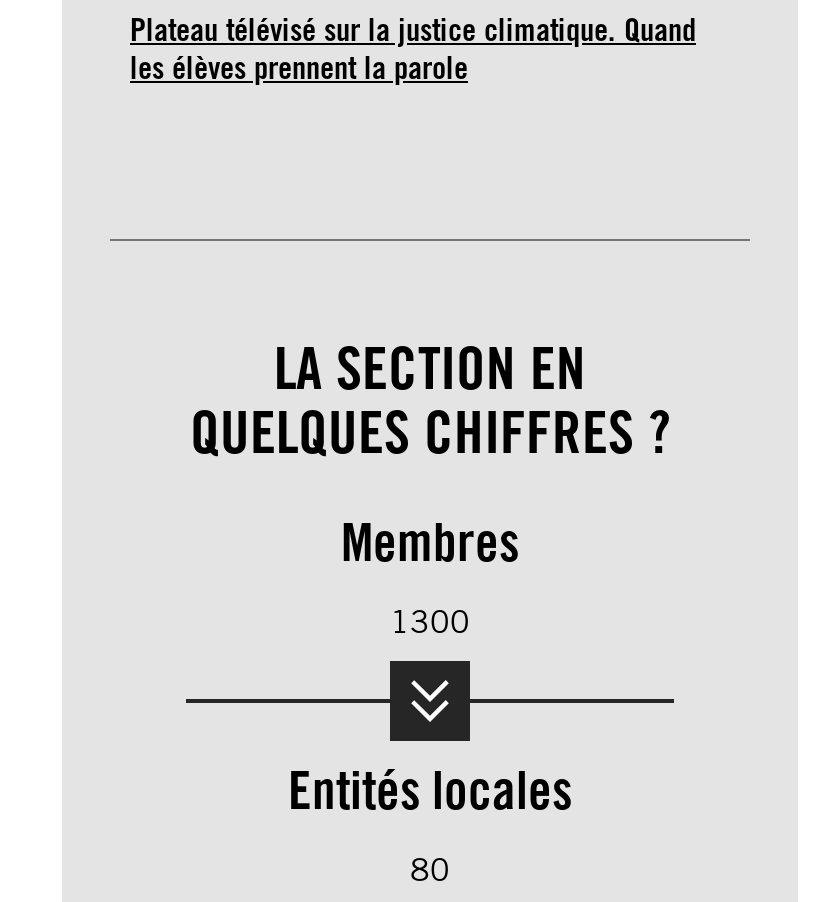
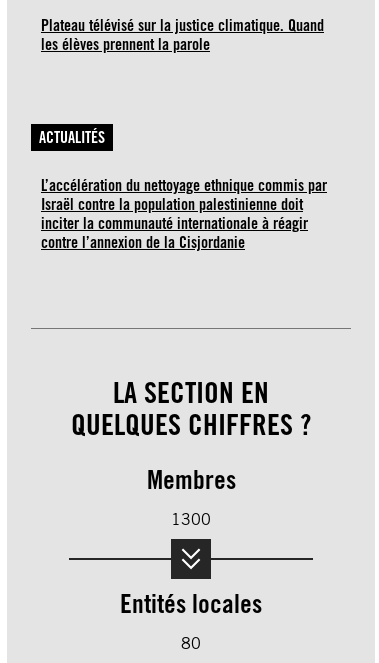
none -> [39,128,327,252] ACTUALITÉS | L’accélération du nettoyage ethnique commis par | Israël contre la population palestinienne doit | inciter la communauté internationale à réagir | contre l’annexion de la Cisjordanie

